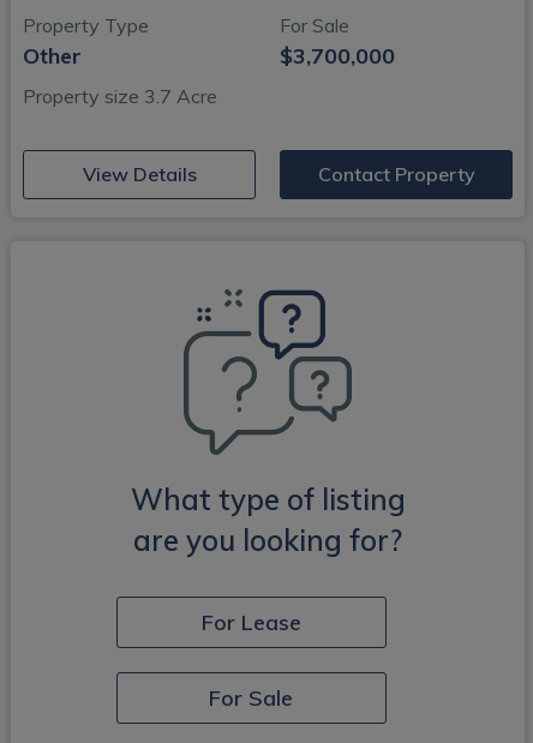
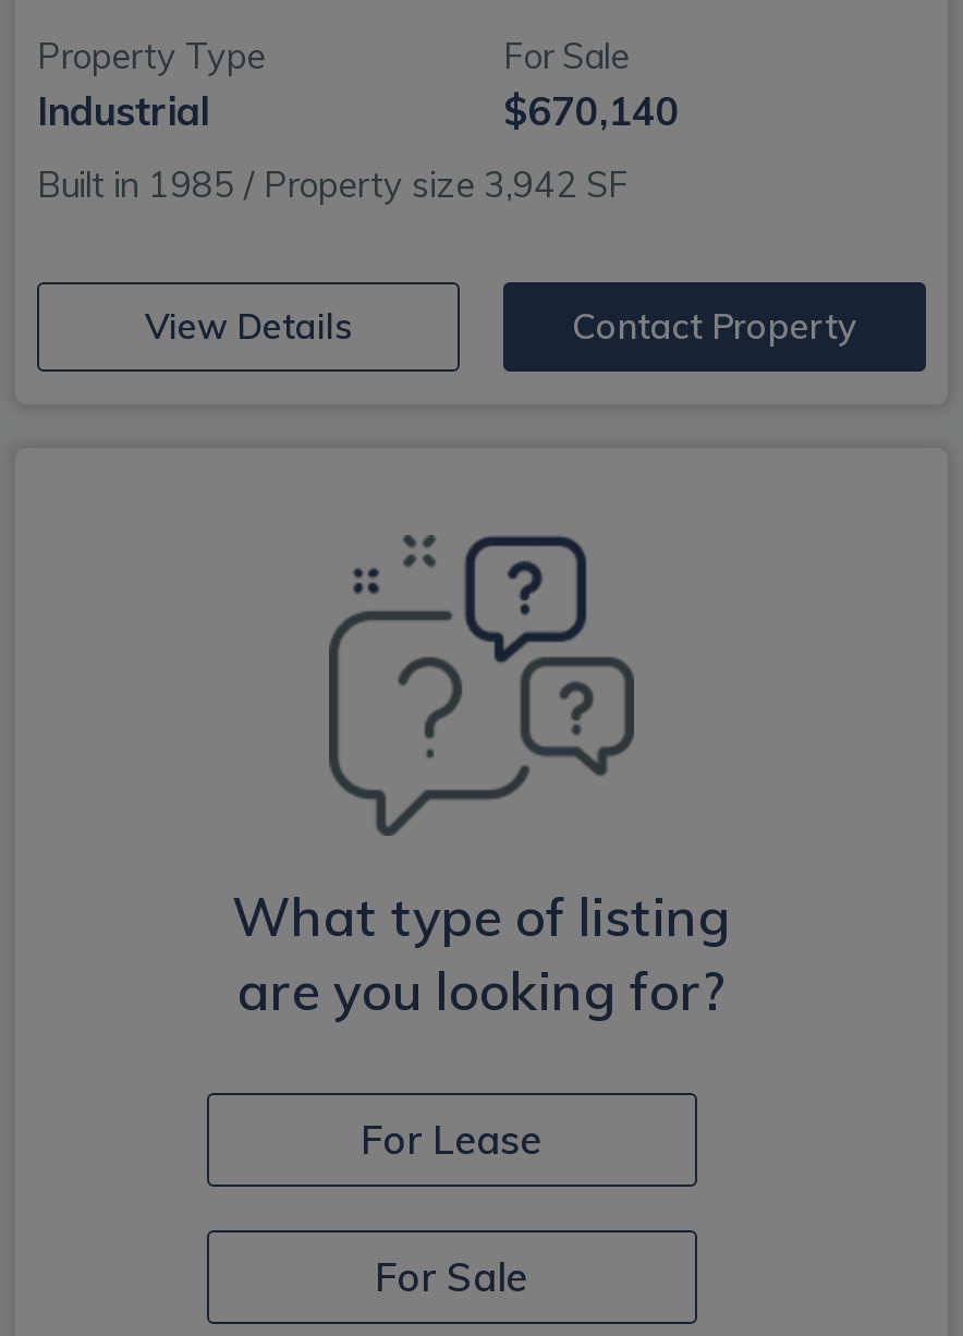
[23,42,82,70] Other -> [37,86,209,136] Industrial
[280,42,395,70] $3,700,000 -> [503,86,680,136] $670,140
[23,84,217,108] Property size 3.7 Acre -> [37,162,627,206] Built in 1985 / Property size 3,942 SF

